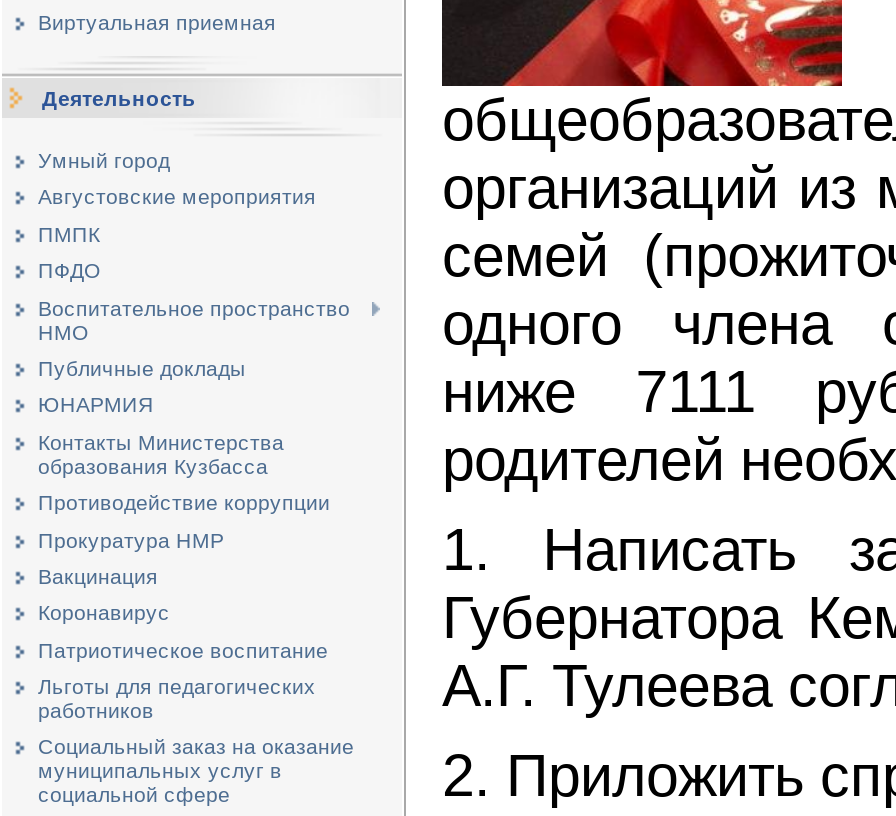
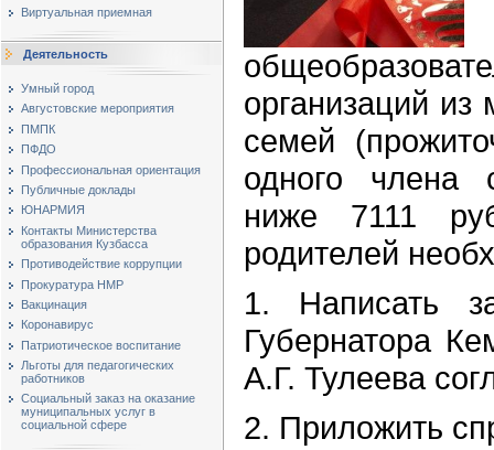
[38,295,350,343] Воспитательное пространство | НМО -> [21,163,201,176] Профессиональная ориентация

